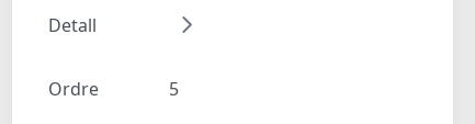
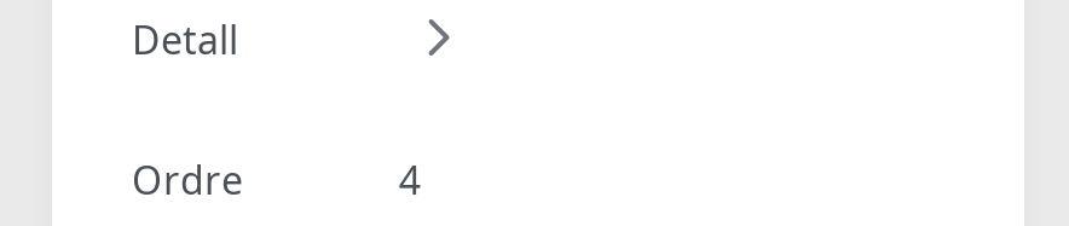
[169,77,179,101] 5 -> [399,153,421,207] 4

